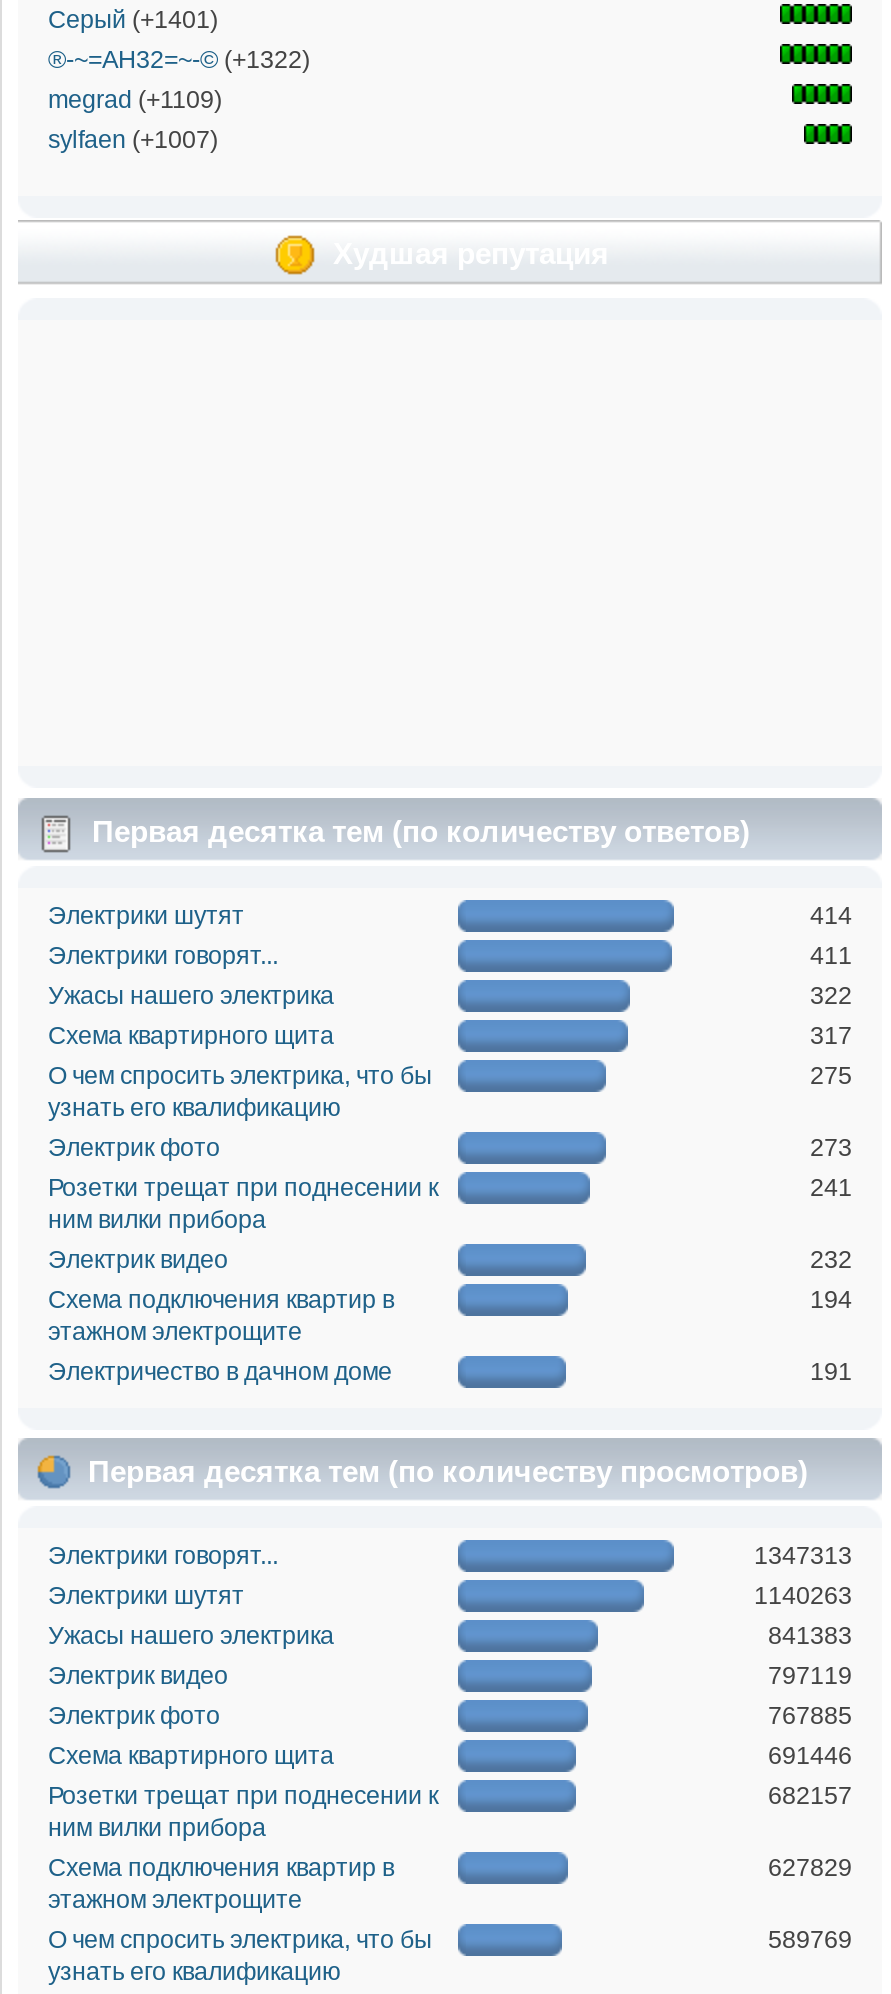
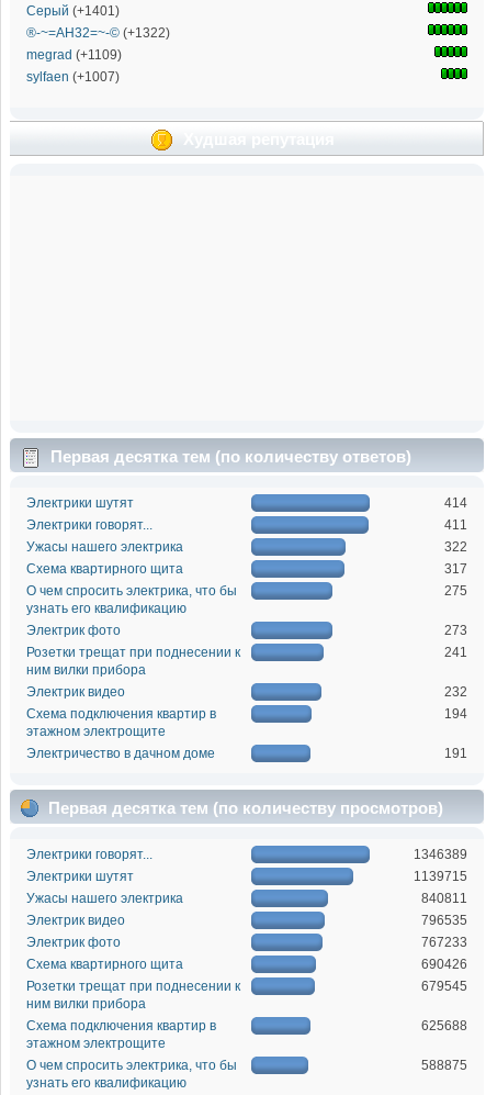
[754,1543,852,1571] 1347313 -> [414,847,467,863] 1346389
[754,1583,852,1611] 1140263 -> [414,869,467,885] 1139715
[768,1623,852,1651] 841383 -> [421,891,467,907] 840811
[768,1663,852,1691] 797119 -> [421,913,467,928] 796535
[768,1703,852,1731] 767885 -> [421,935,467,950] 767233
[768,1743,852,1771] 691446 -> [421,957,467,972] 690426
[768,1783,852,1811] 682157 -> [421,979,467,994] 679545
[768,1855,852,1883] 627829 -> [421,1019,467,1034] 625688
[768,1927,852,1955] 589769 -> [421,1058,467,1073] 588875

